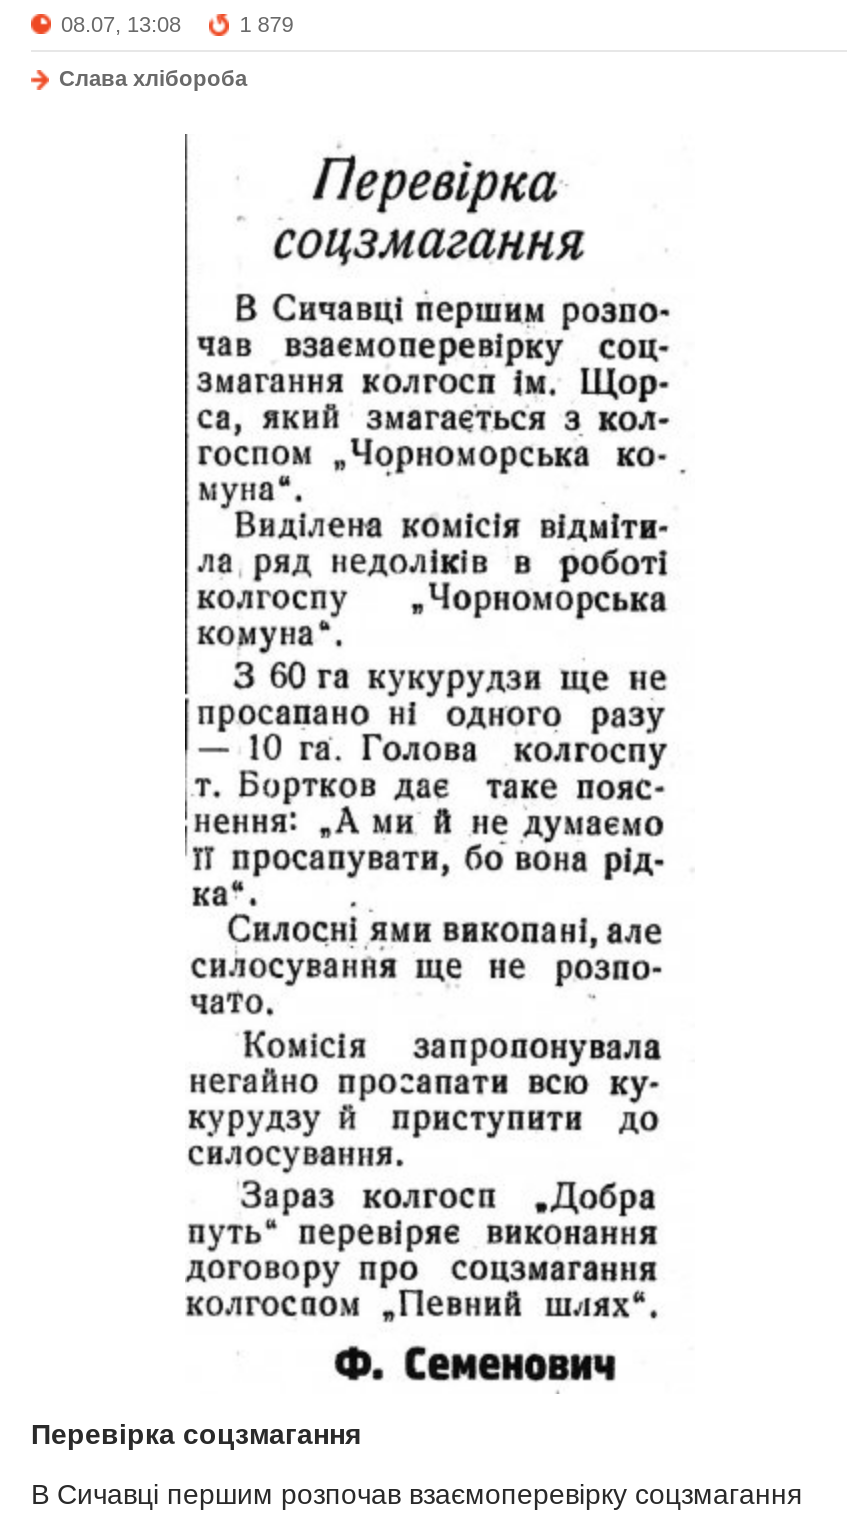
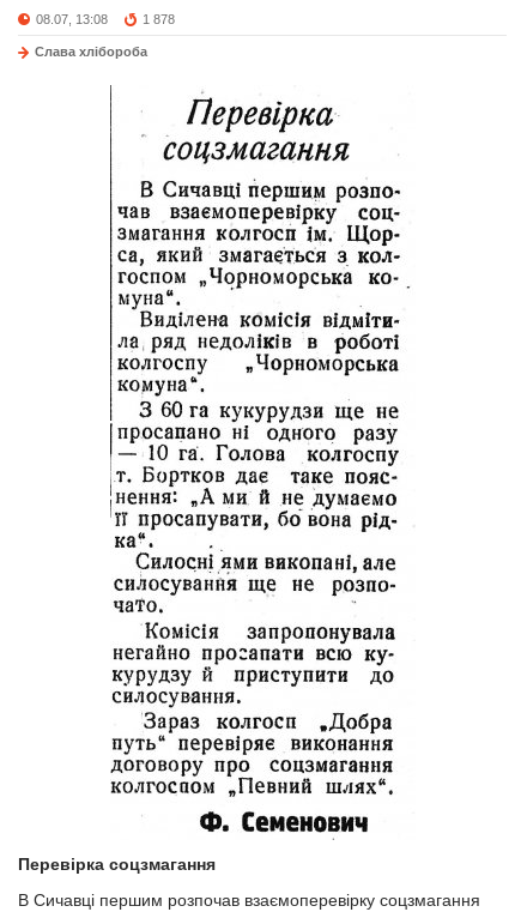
[239,12,293,36] 1 879 -> [143,12,175,26] 1 878

